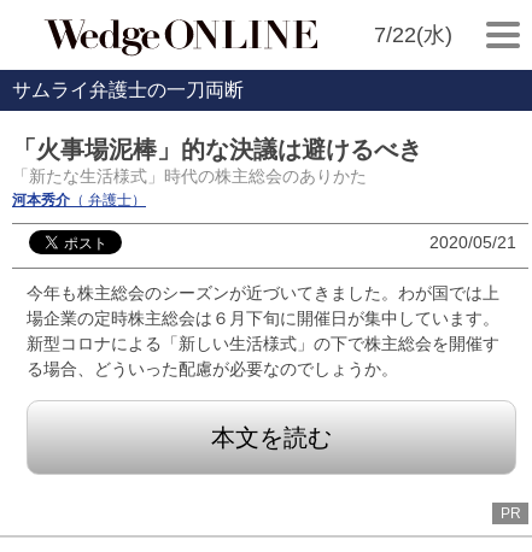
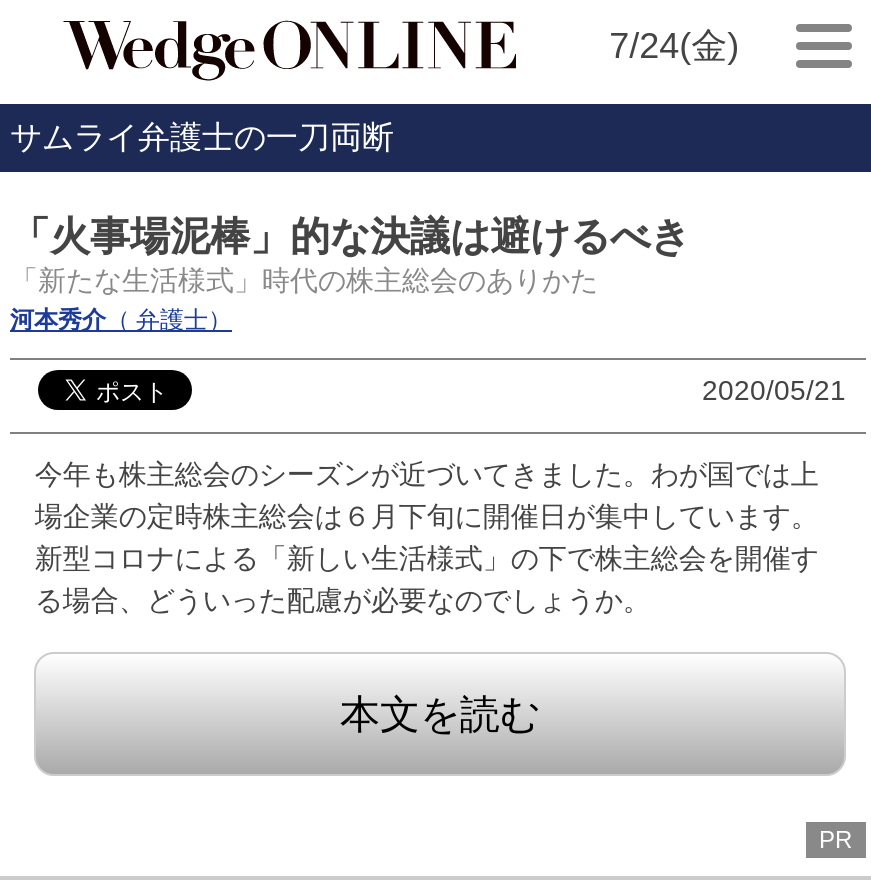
[373,23,452,47] 7/22(水) -> [609,26,739,66] 7/24(金)

